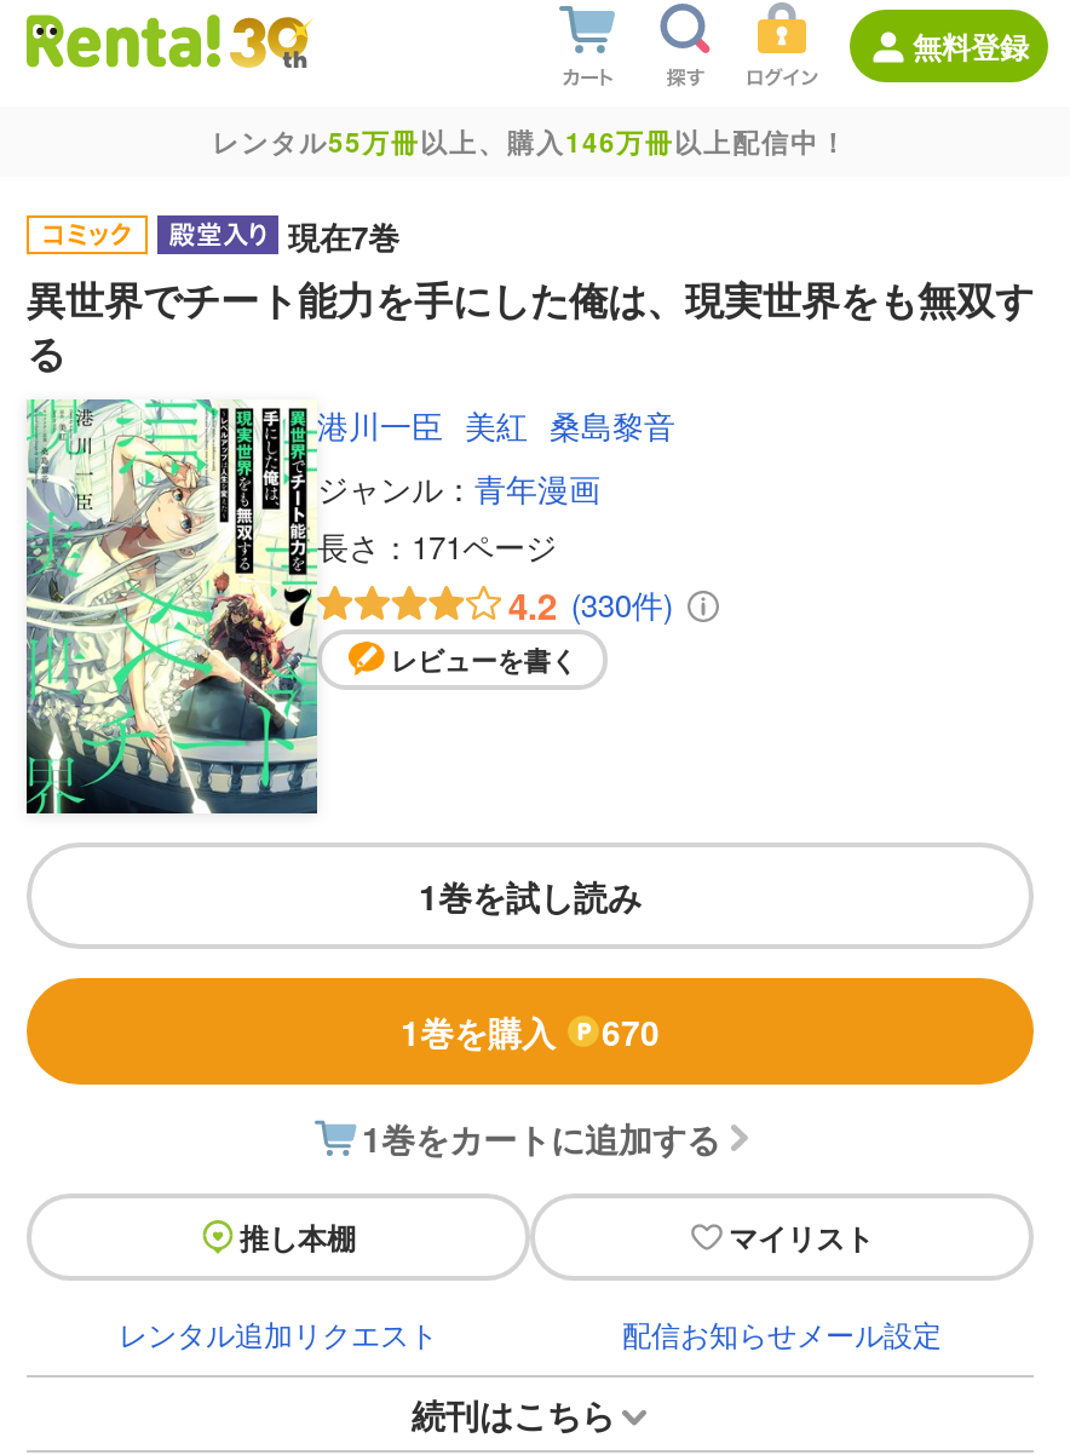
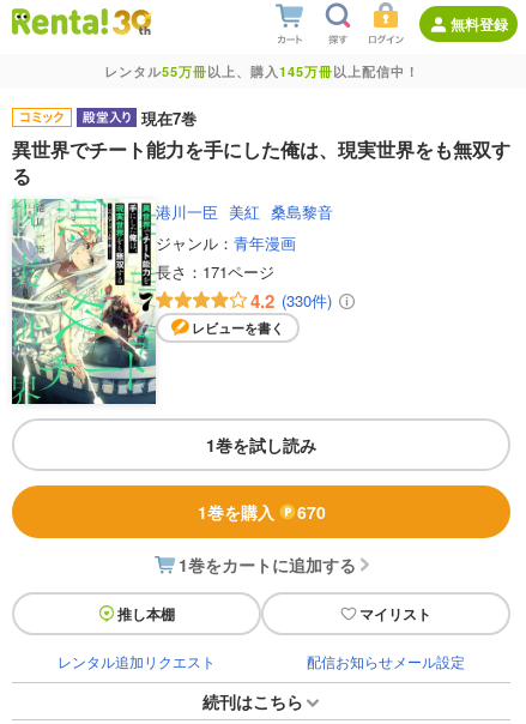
[212,123,848,160] レンタル55万冊以上、購入146万冊以上配信中！ -> [104,62,419,80] レンタル55万冊以上、購入145万冊以上配信中！

